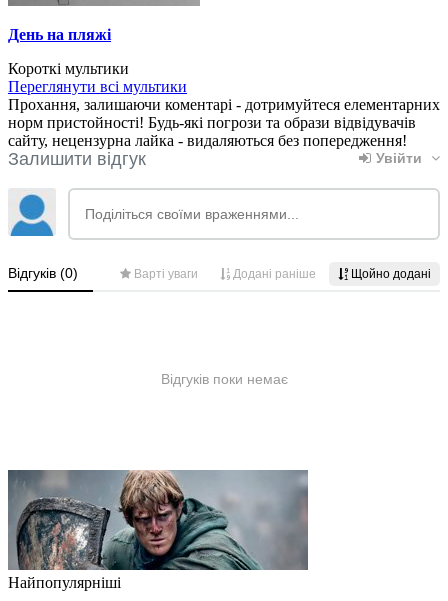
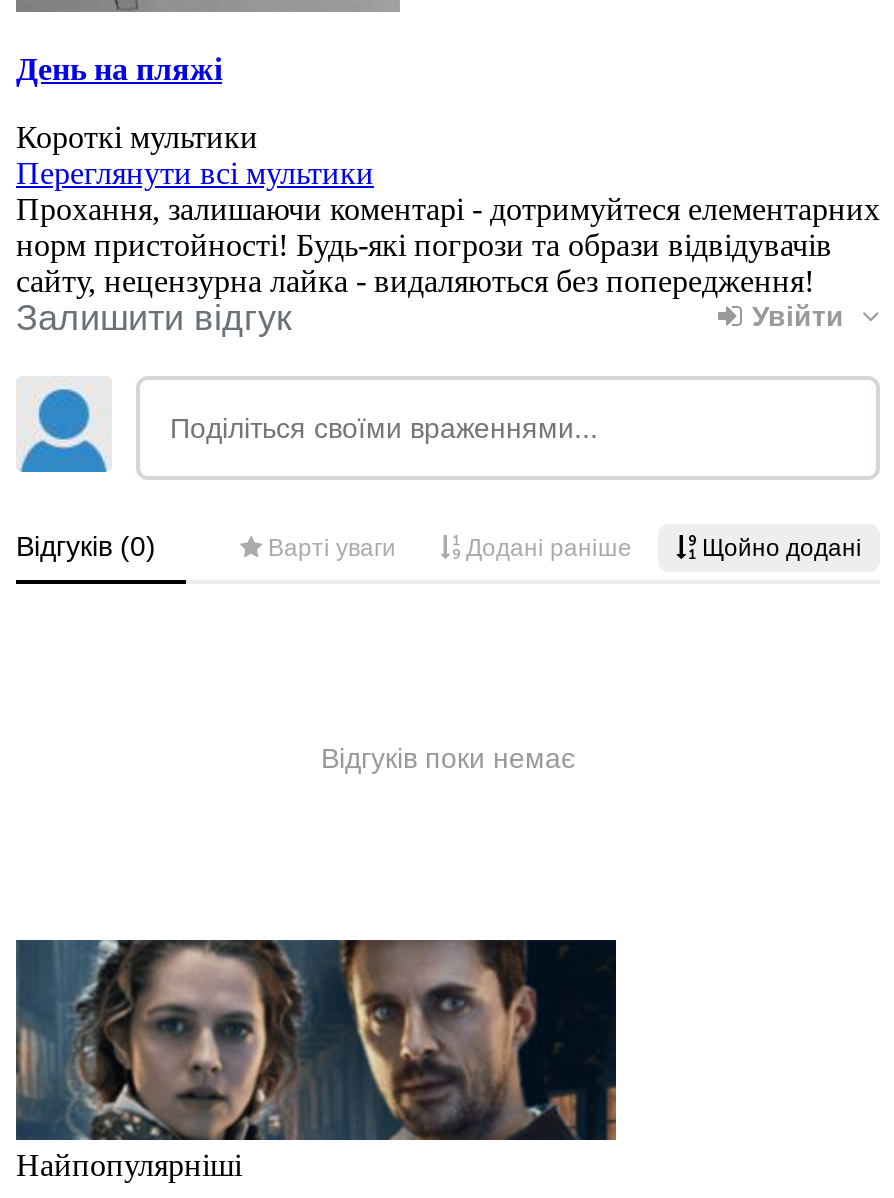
[8,470,309,571] [image] -> [16,938,618,1142] [image]

